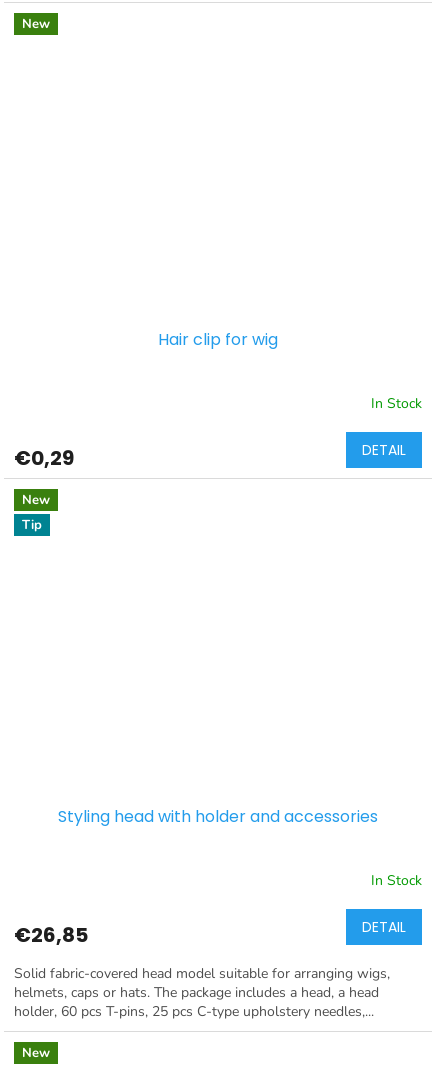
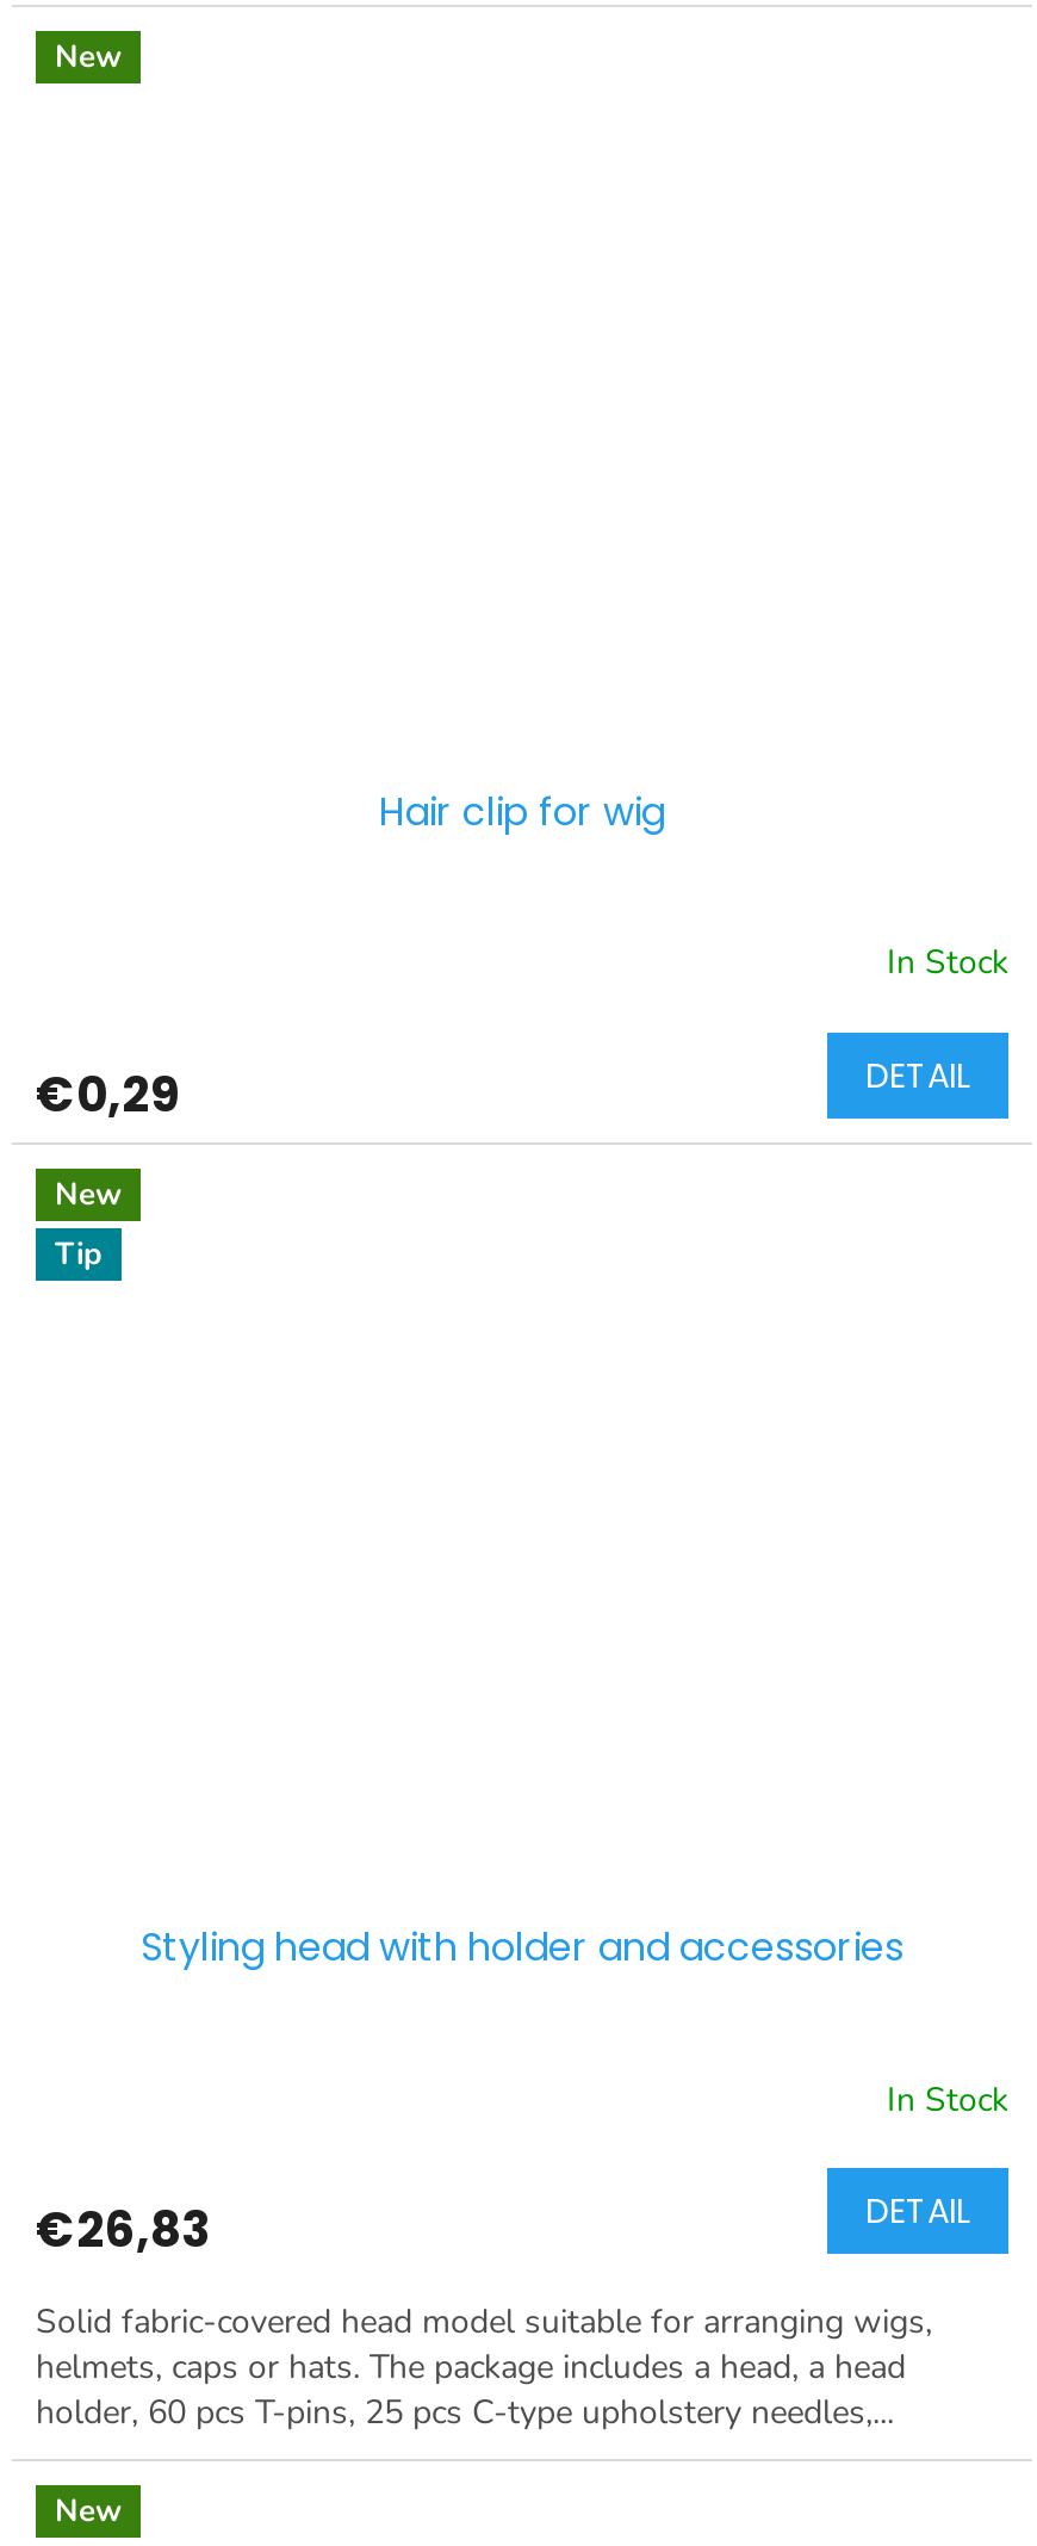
[14,921,88,949] €26,85 -> [36,2198,210,2265] €26,83

